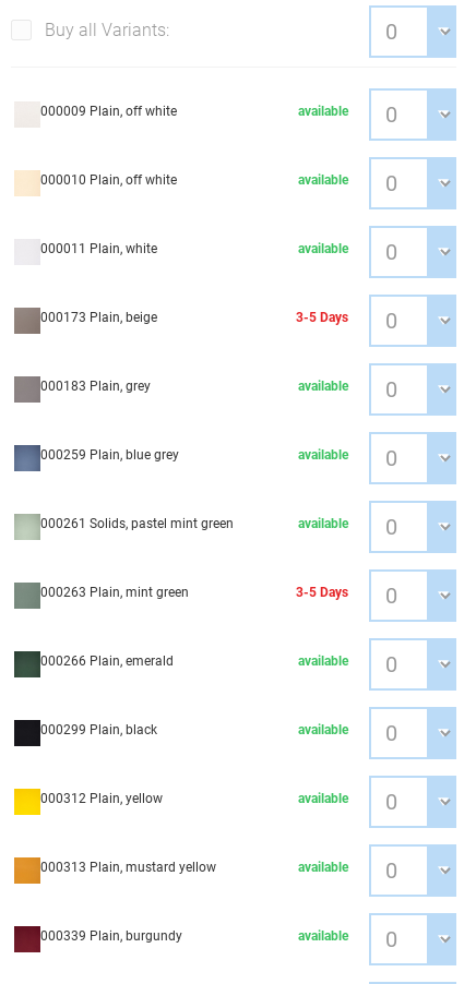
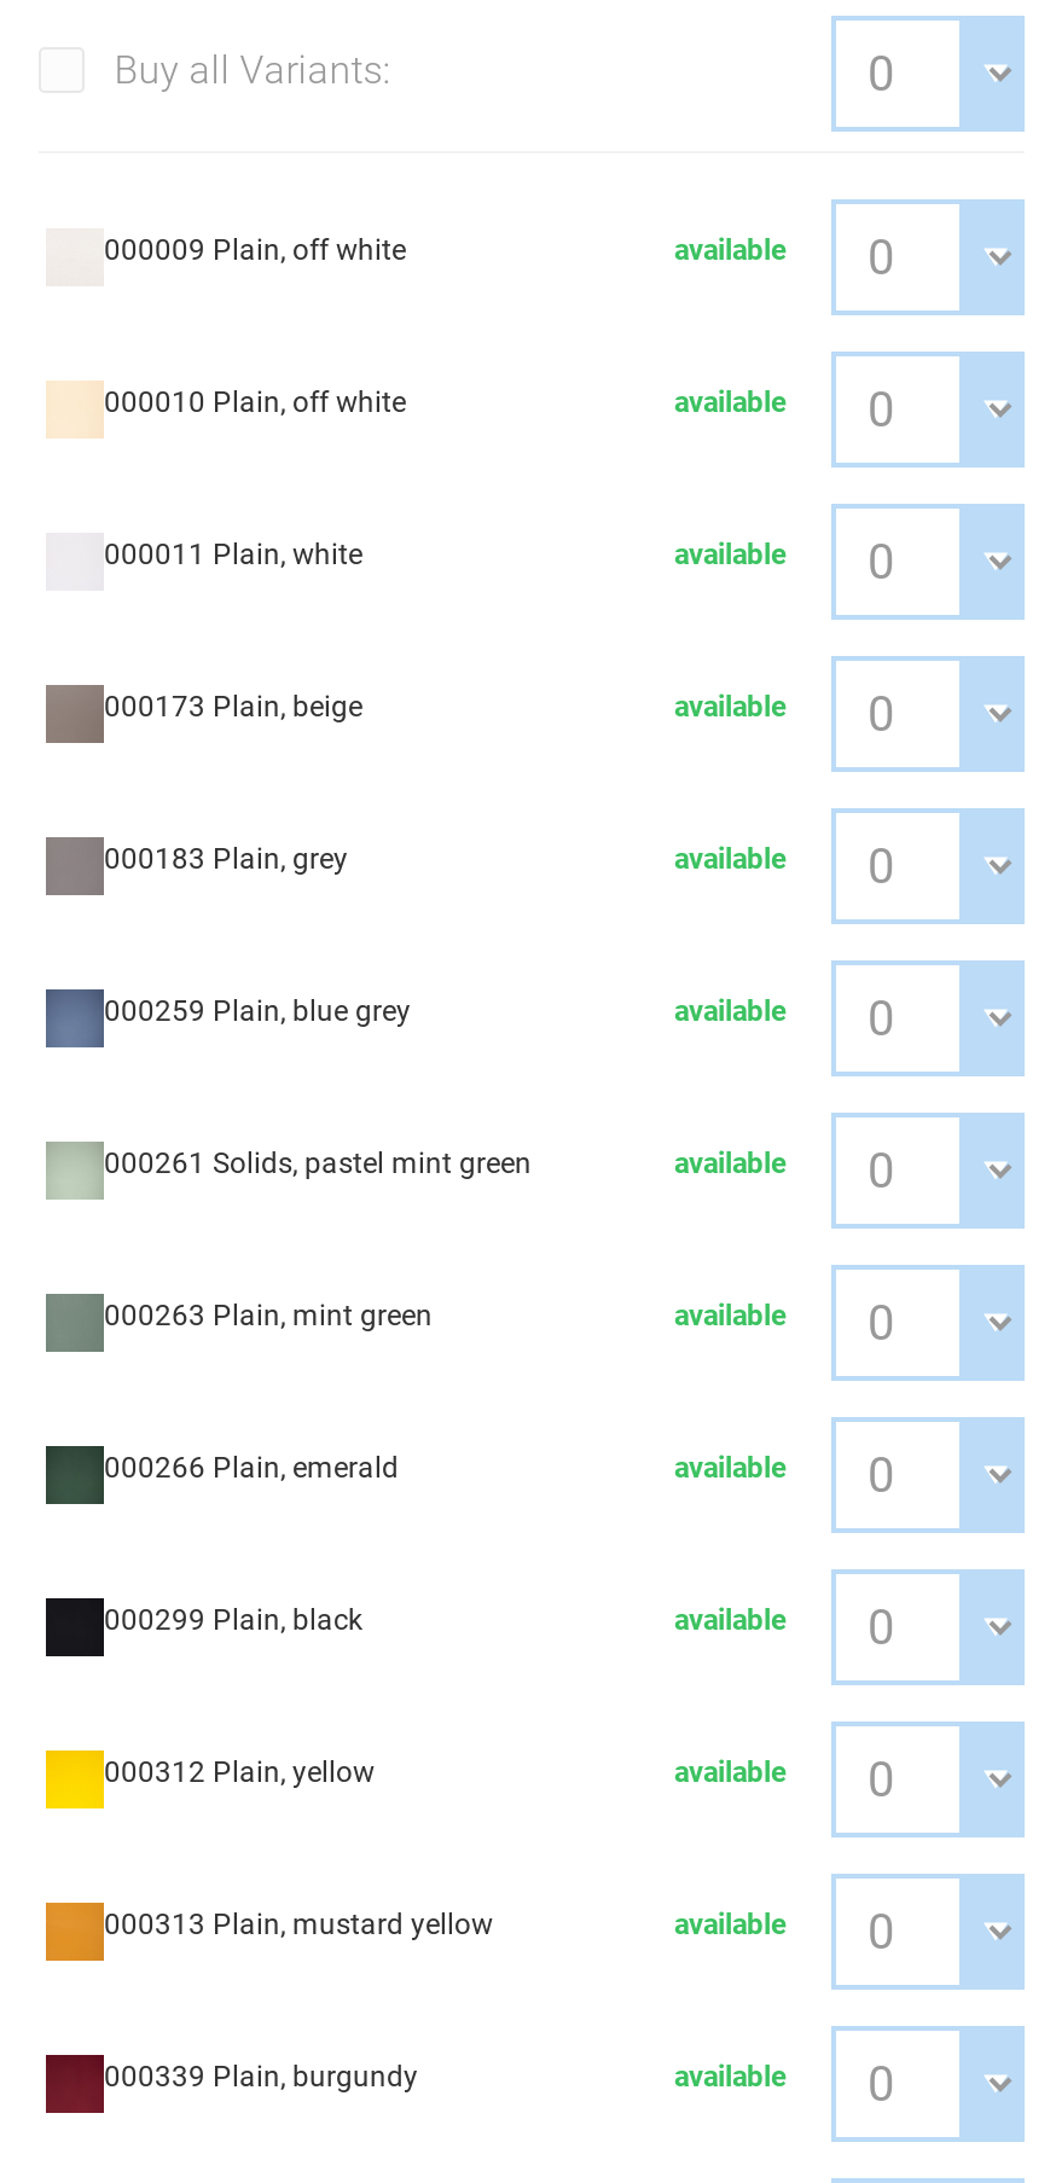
[296,310,348,325] 3-5 Days -> [674,691,785,724] available
[296,585,348,600] 3-5 Days -> [674,1299,785,1333] available

